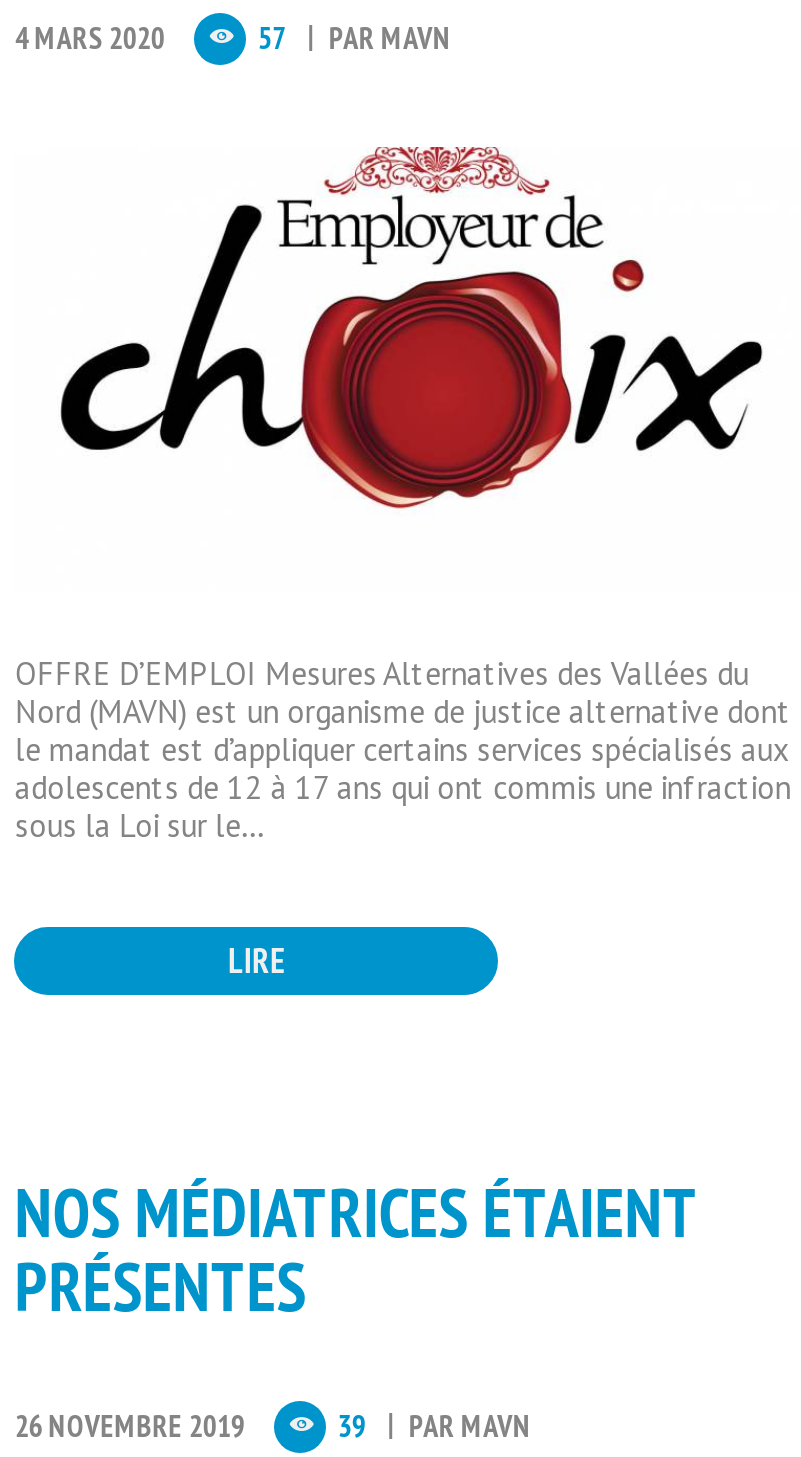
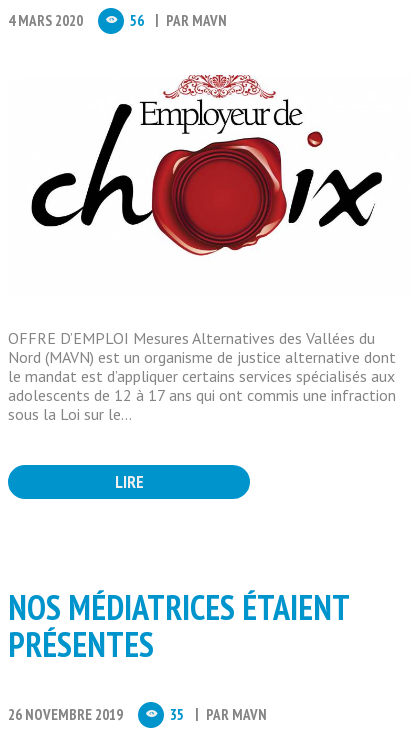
[258,20,451,58] 57 PAR MAVN -> [130,11,227,30] 56 PAR MAVN
[338,1407,531,1445] 39 PAR MAVN -> [170,705,267,724] 35 PAR MAVN

